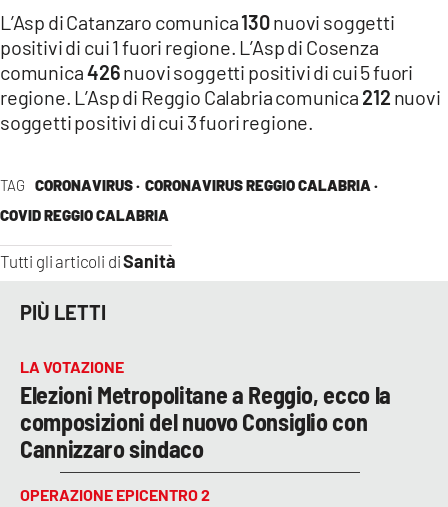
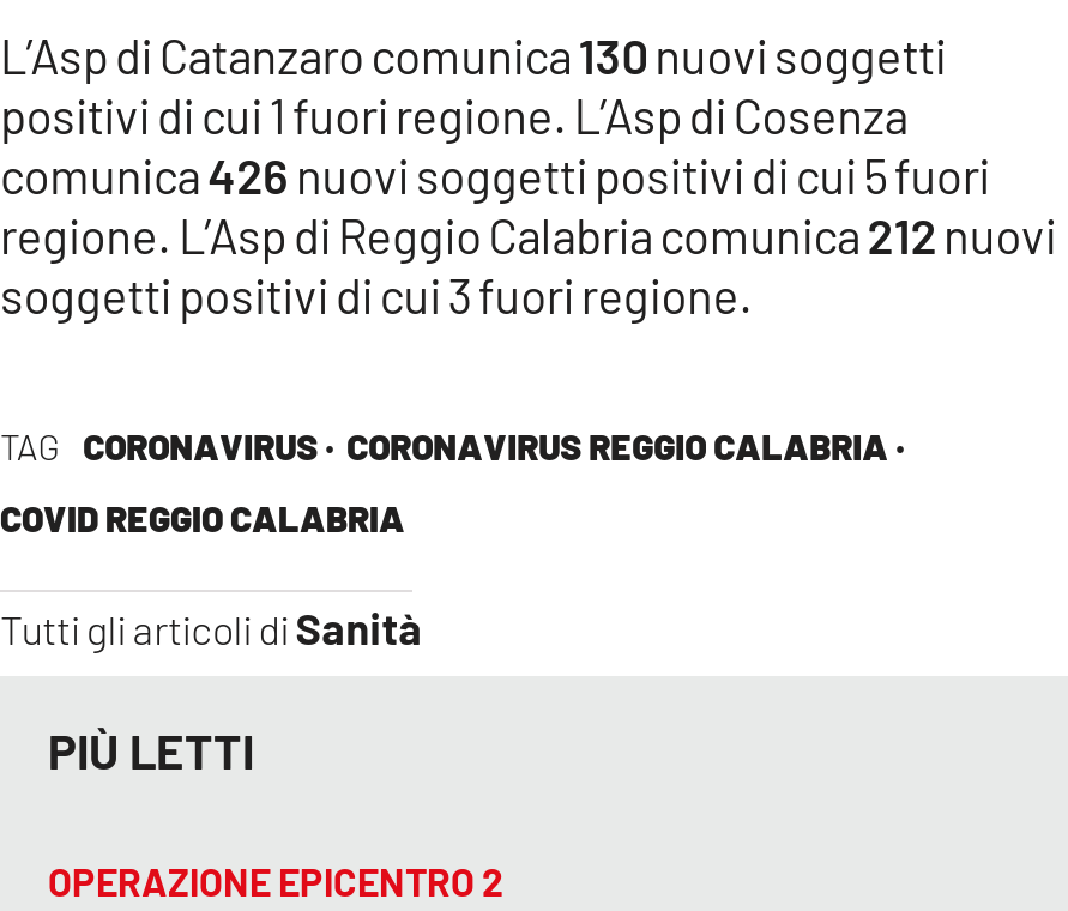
[20,357,391,463] LA VOTAZIONE | Elezioni Metropolitane a Reggio, ecco la | composizioni del nuovo Consiglio con | Cannizzaro sindaco -> none

